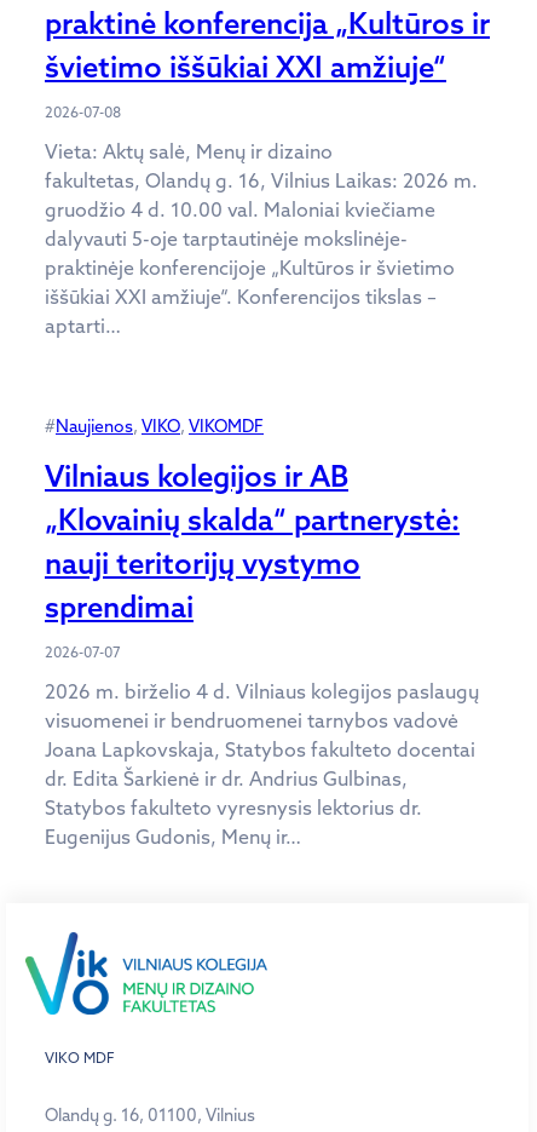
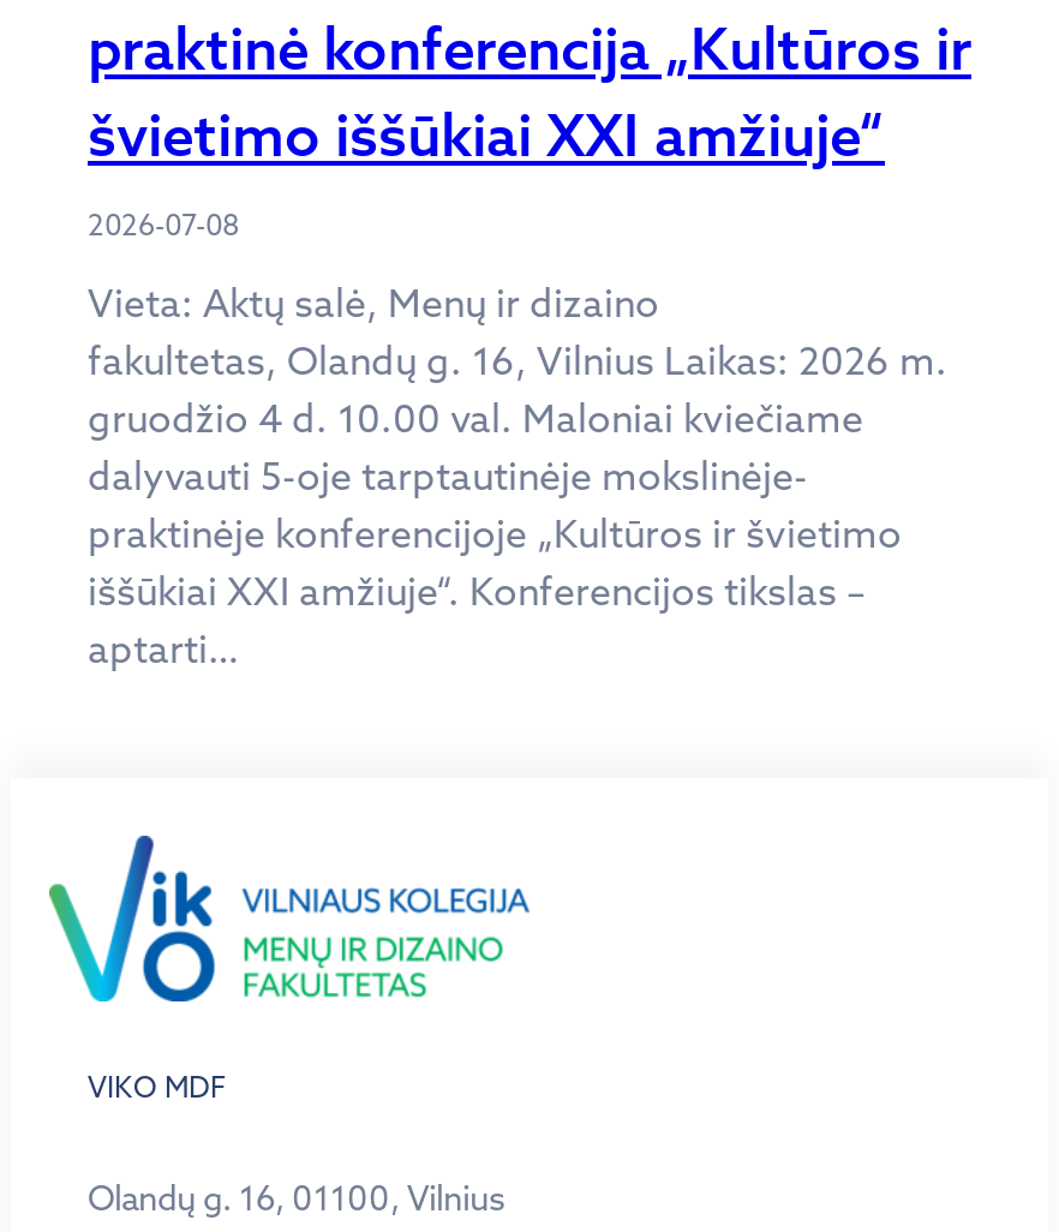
[45,416,479,849] #Naujienos, VIKO, VIKOMDF | Vilniaus kolegijos ir AB | „Klovainių skalda“ partnerystė: | nauji teritorijų vystymo | sprendimai | 2026-07-07 | 2026 m. birželio 4 d. Vilniaus kolegijos paslaugų | visuomenei ir bendruomenei tarnybos vadovė | Joana Lapkovskaja, Statybos fakulteto docentai | dr. Edita Šarkienė ir dr. Andrius Gulbinas, | Statybos fakulteto vyresnysis lektorius dr. | Eugenijus Gudonis, Menų ir… -> none

